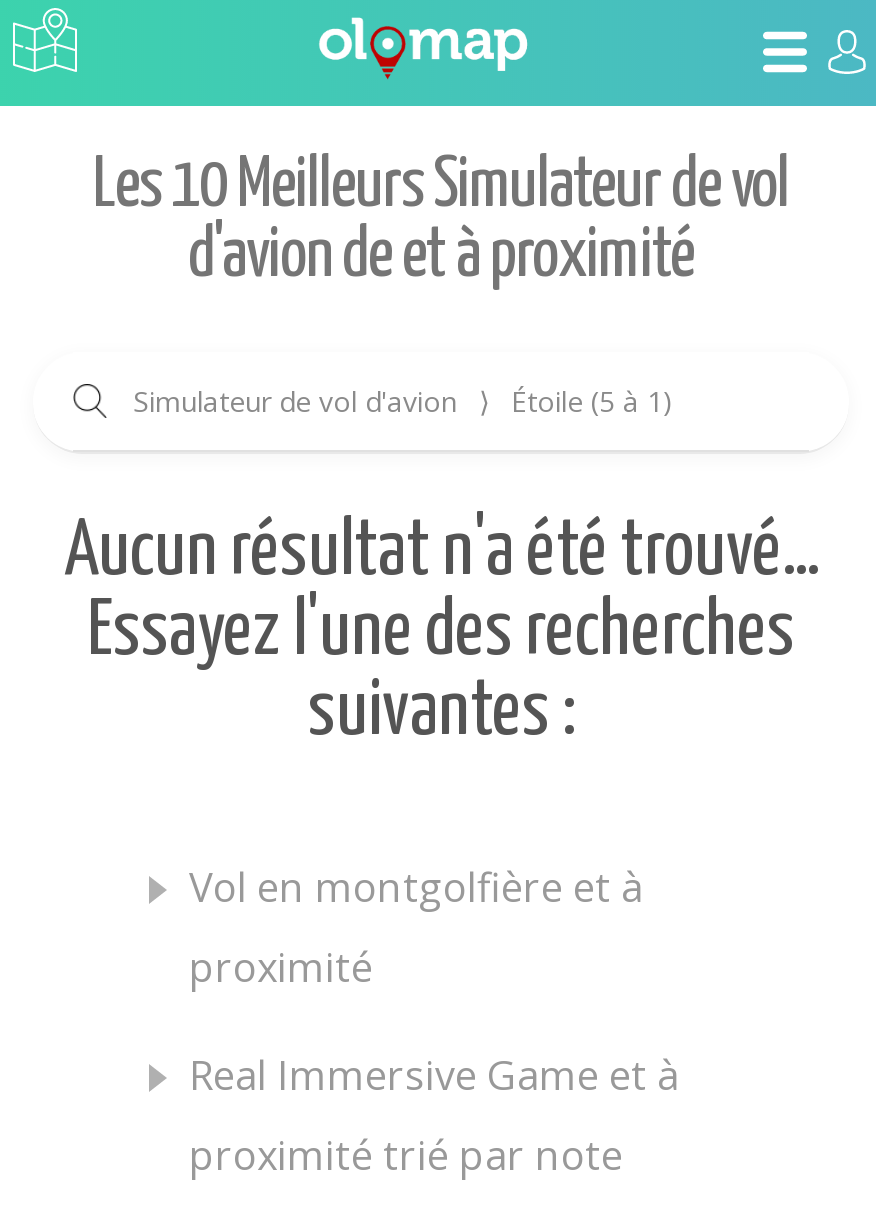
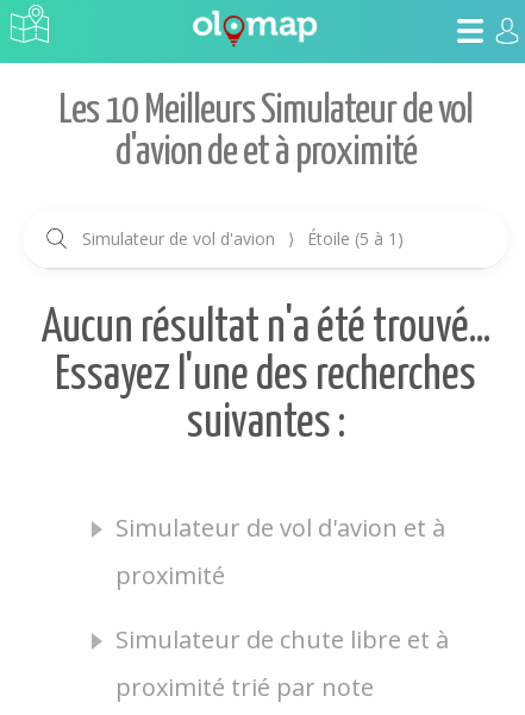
[189,860,643,914] Vol en montgolfière et à -> [115,512,445,544] Simulateur de vol d'avion et à
[189,1048,679,1102] Real Immersive Game et à -> [115,623,449,656] Simulateur de chute libre et à

